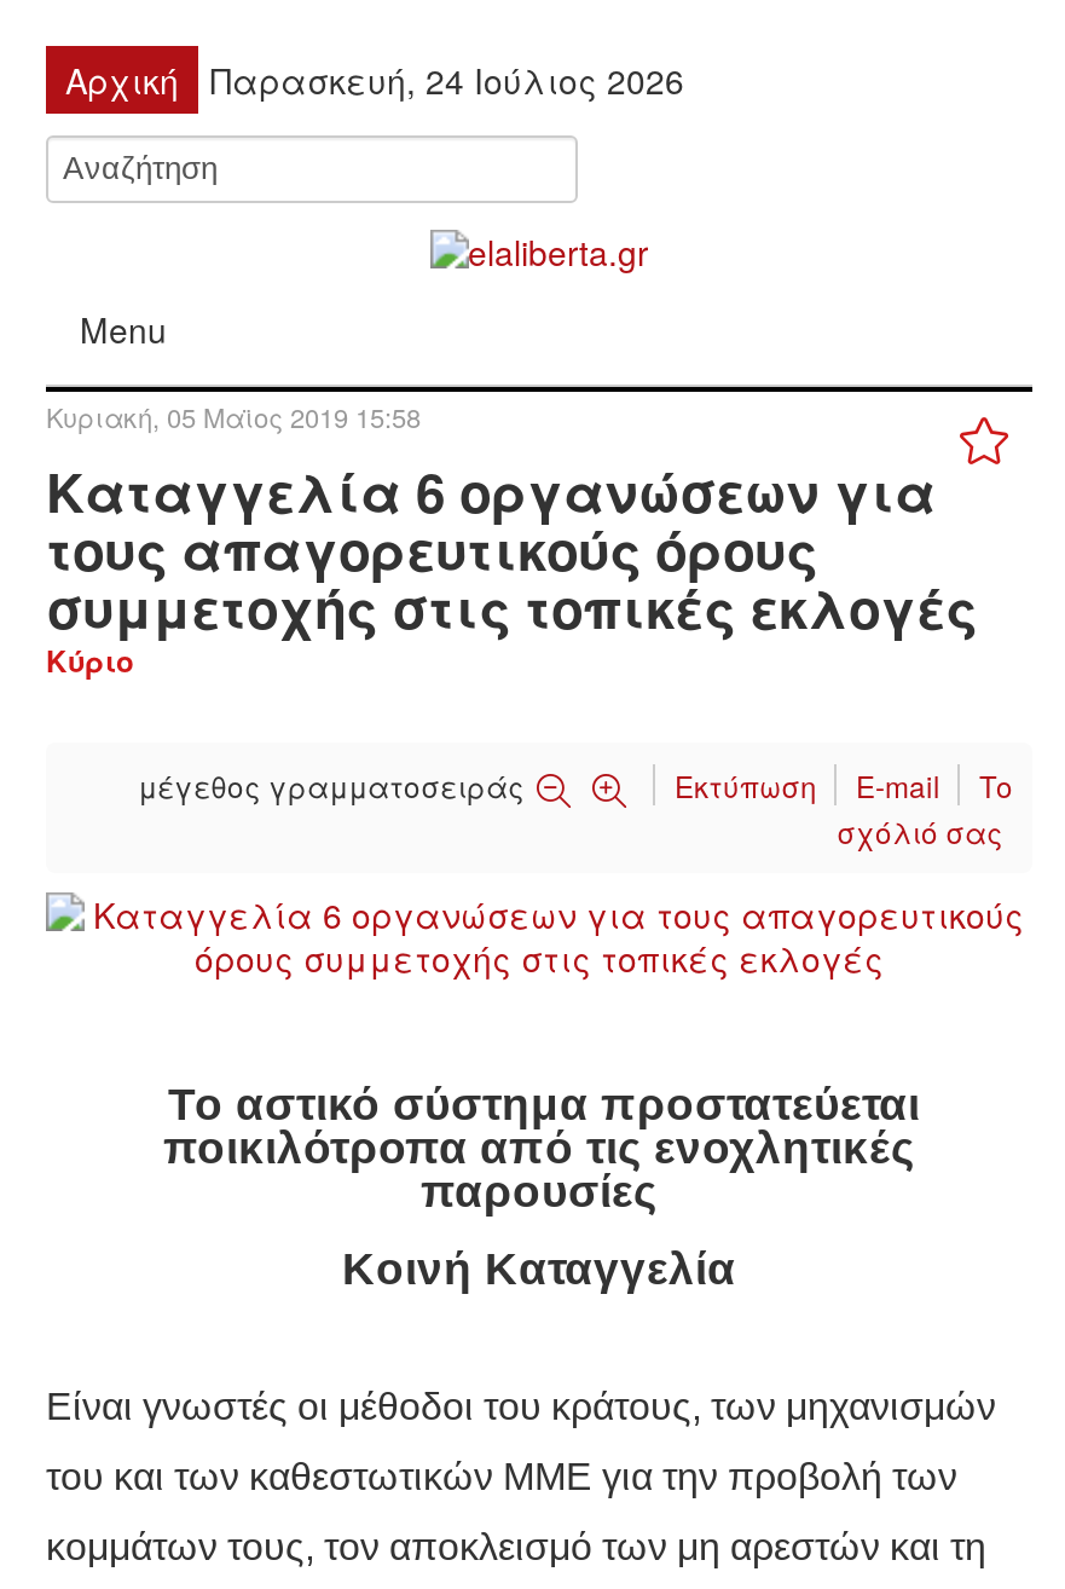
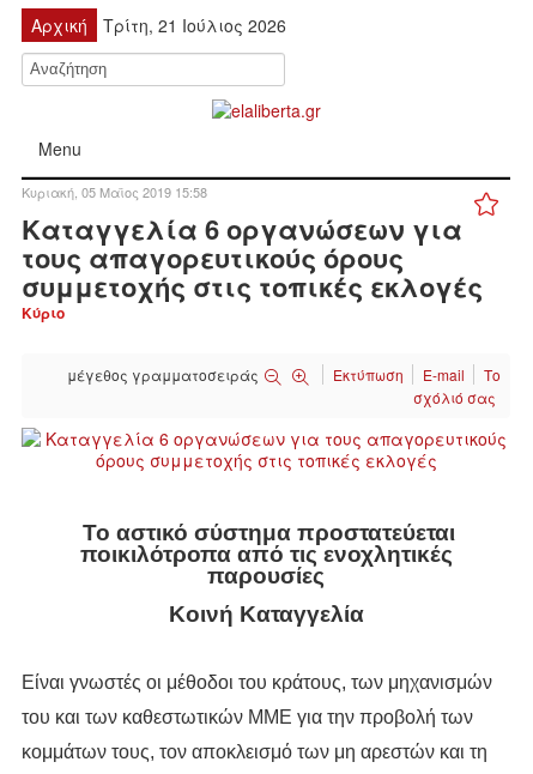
[210,56,684,104] Παρασκευή, 24 Ιούλιος 2026 -> [103,13,286,37] Τρίτη, 21 Ιούλιος 2026

